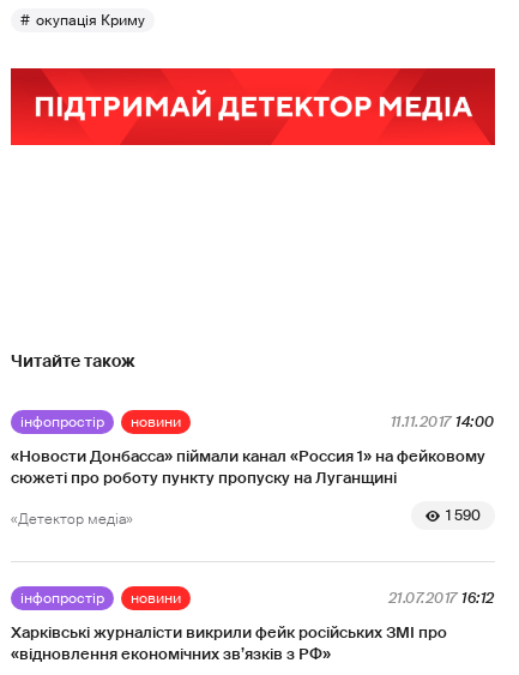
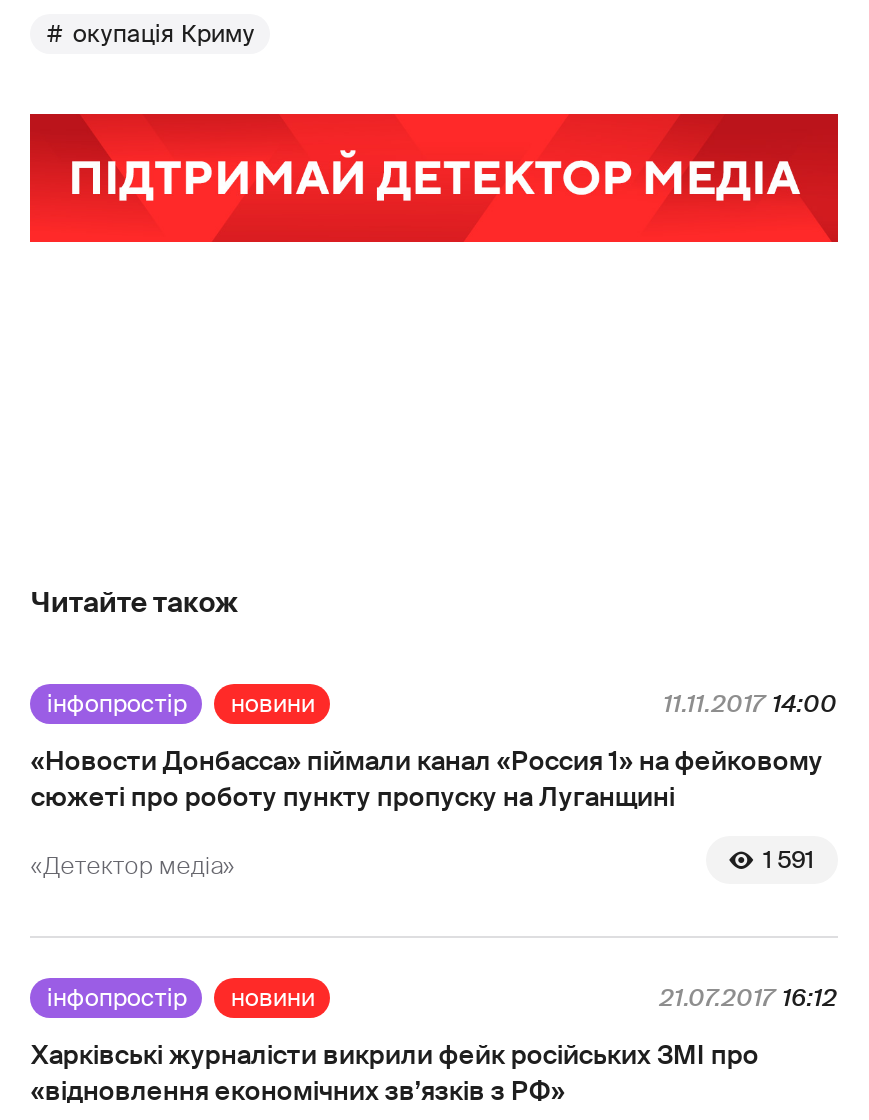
[445,506,480,525] 1 590 -> [763,844,813,876] 1 591

